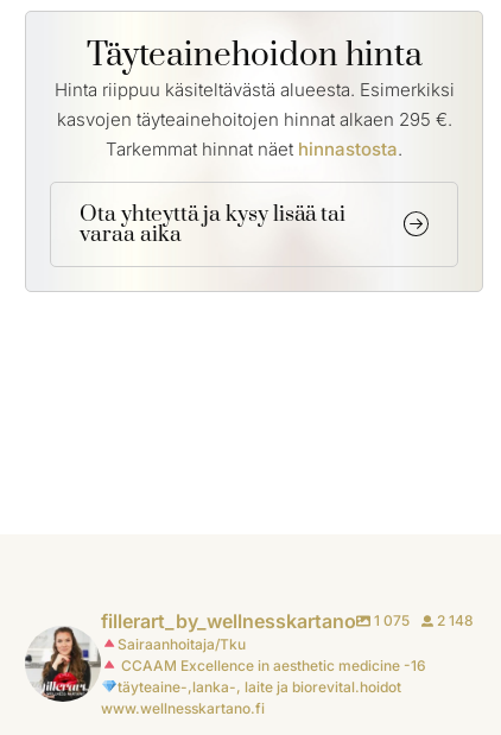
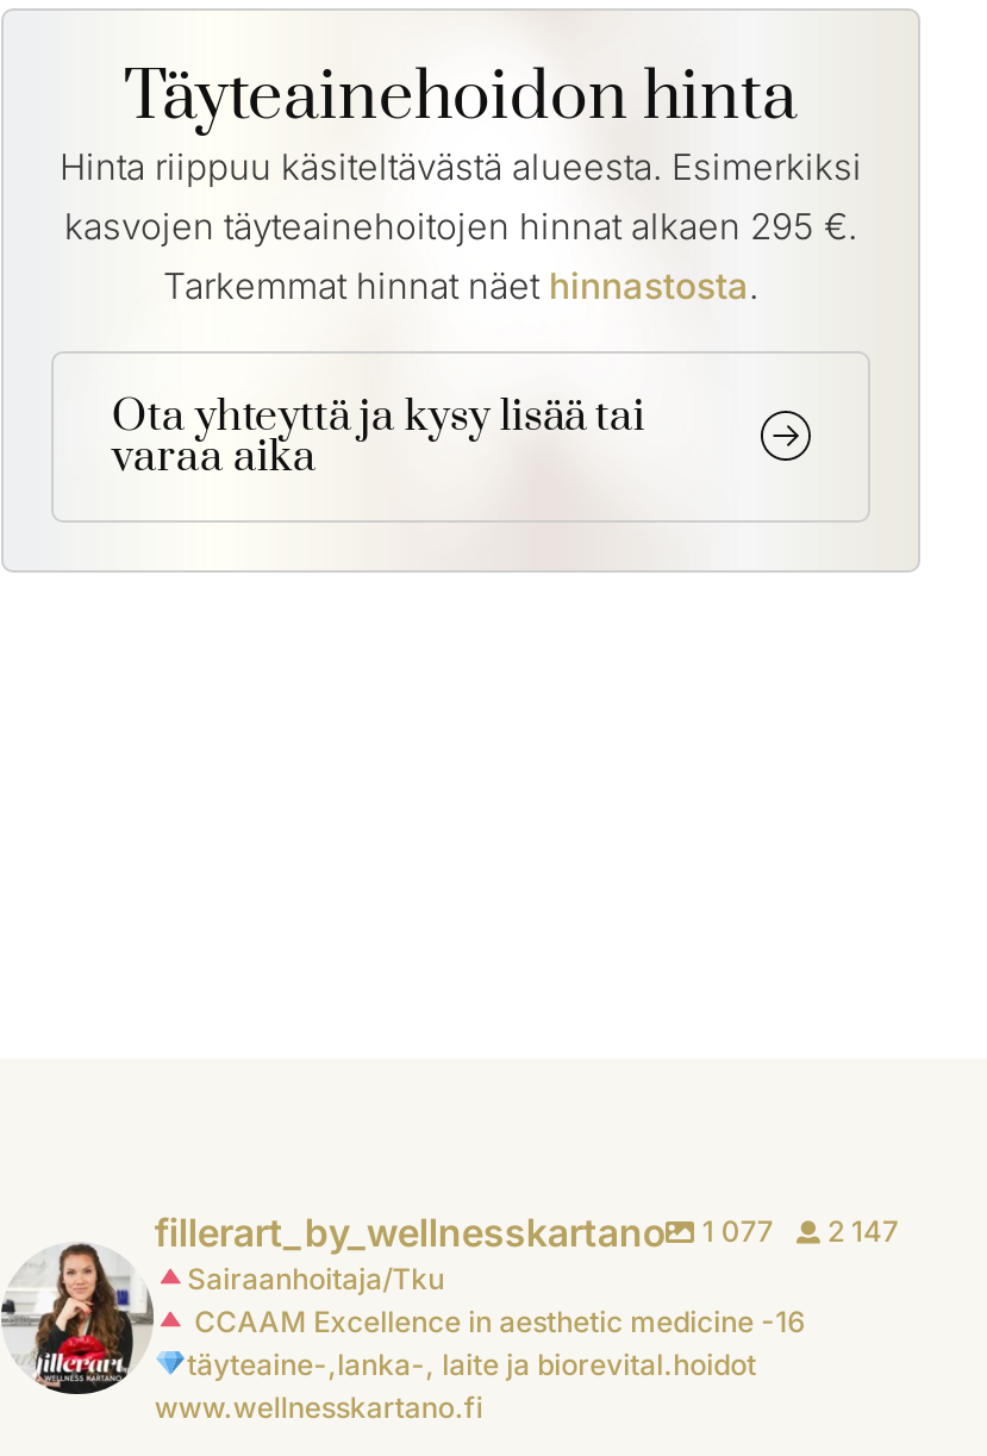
[374,611,410,629] 1 075 -> [702,1212,774,1248] 1 077
[437,611,474,629] 2 148 -> [827,1212,899,1248] 2 147

